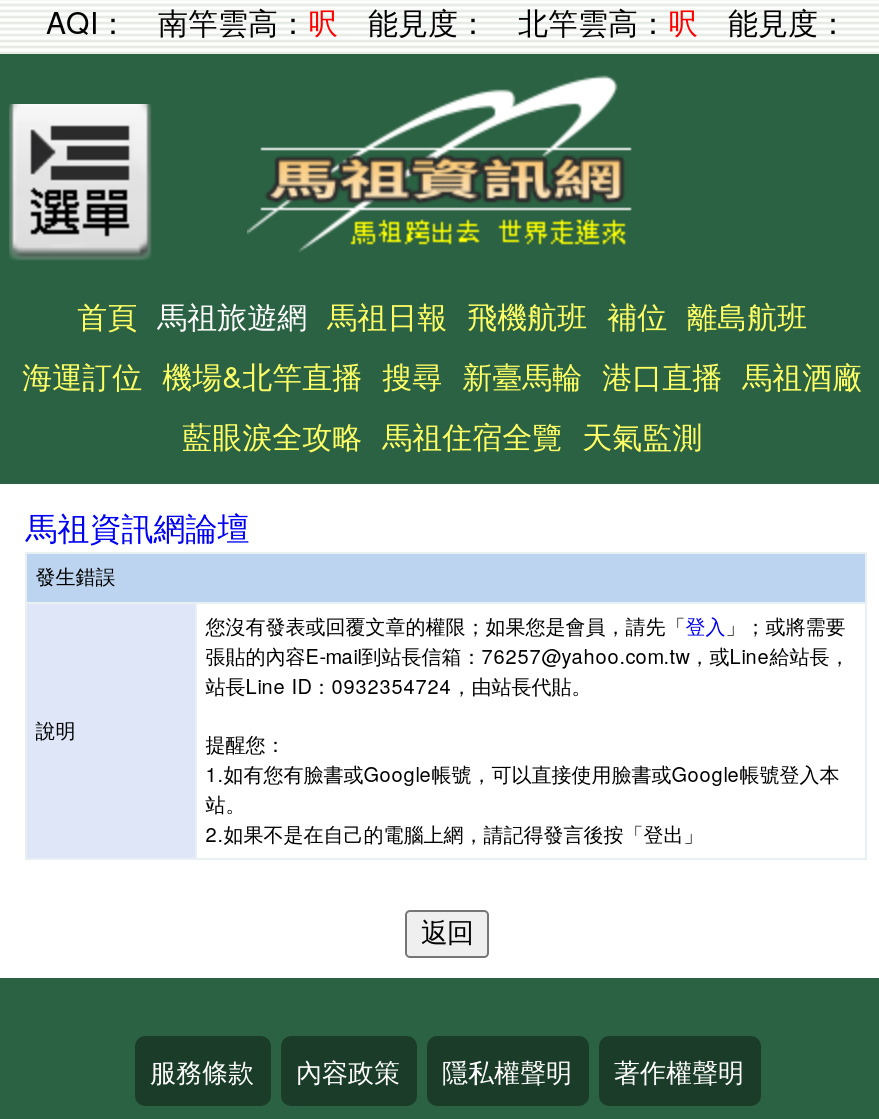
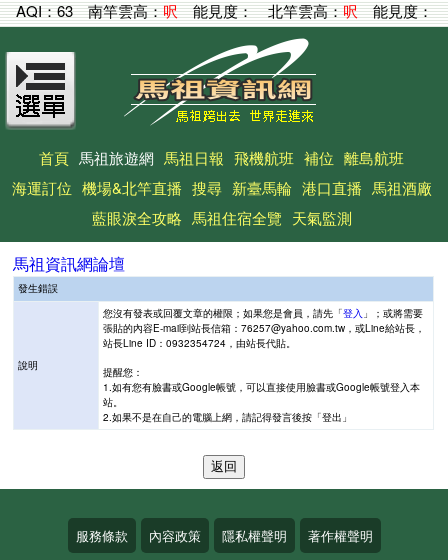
[46,0,128,42] AQI： -> [15,0,72,21] AQI：63

